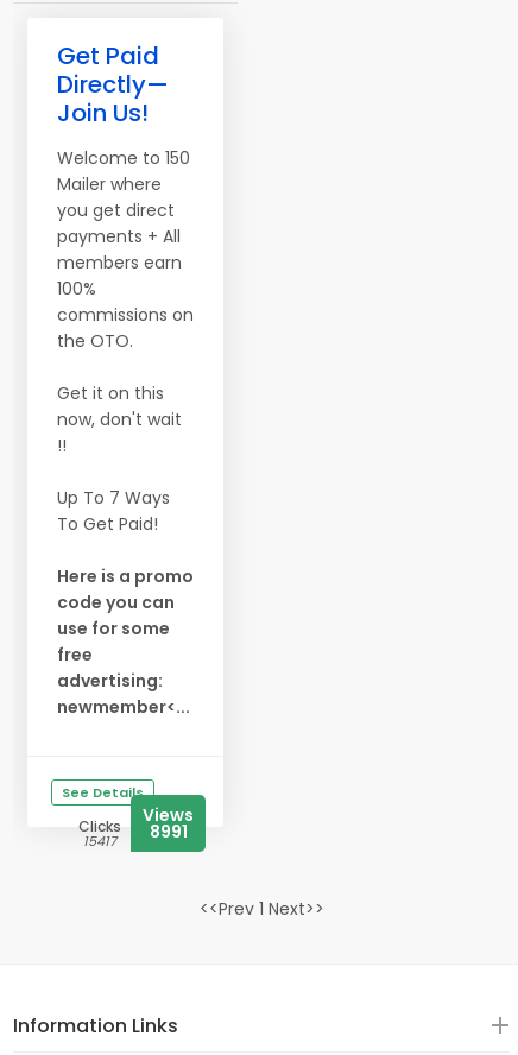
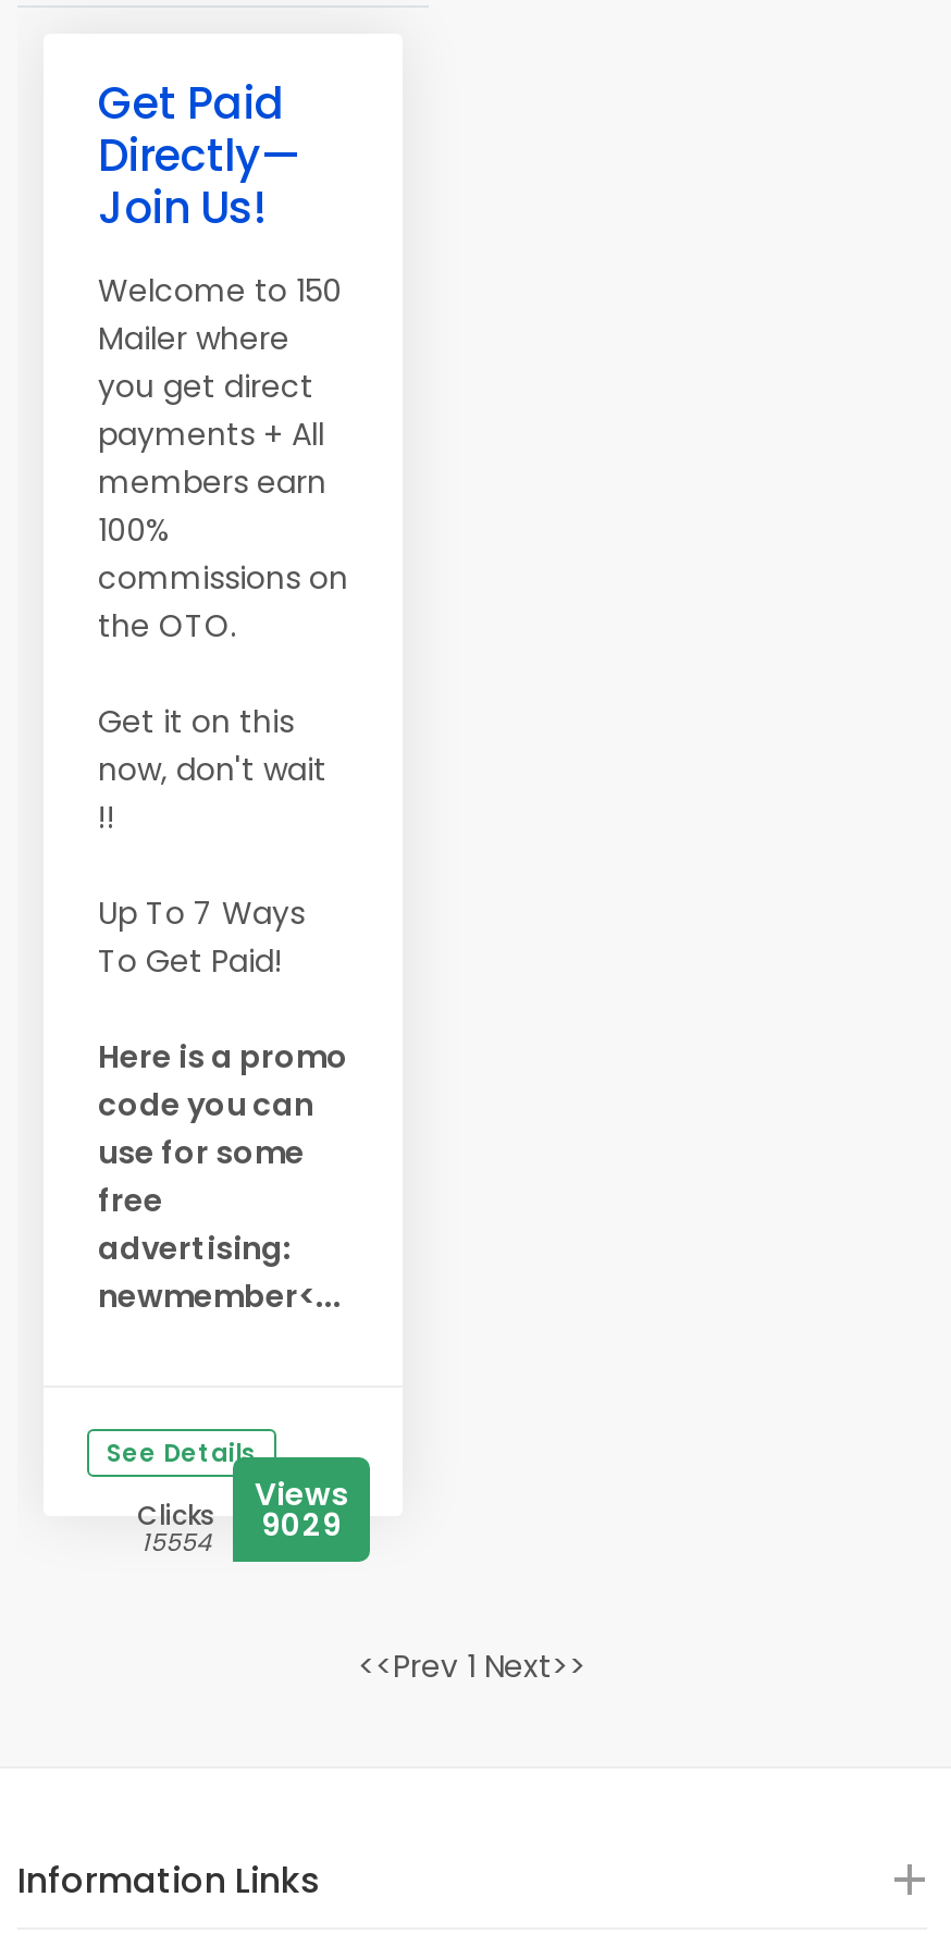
[149,820,187,844] 8991 -> [261,1503,342,1547] 9029
[83,832,116,851] 15417 -> [141,1525,211,1560] 15554

